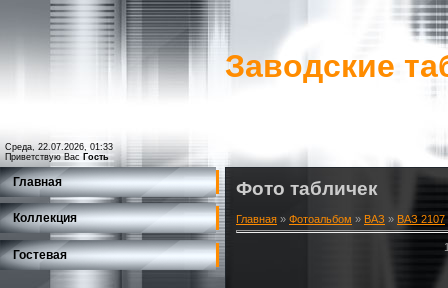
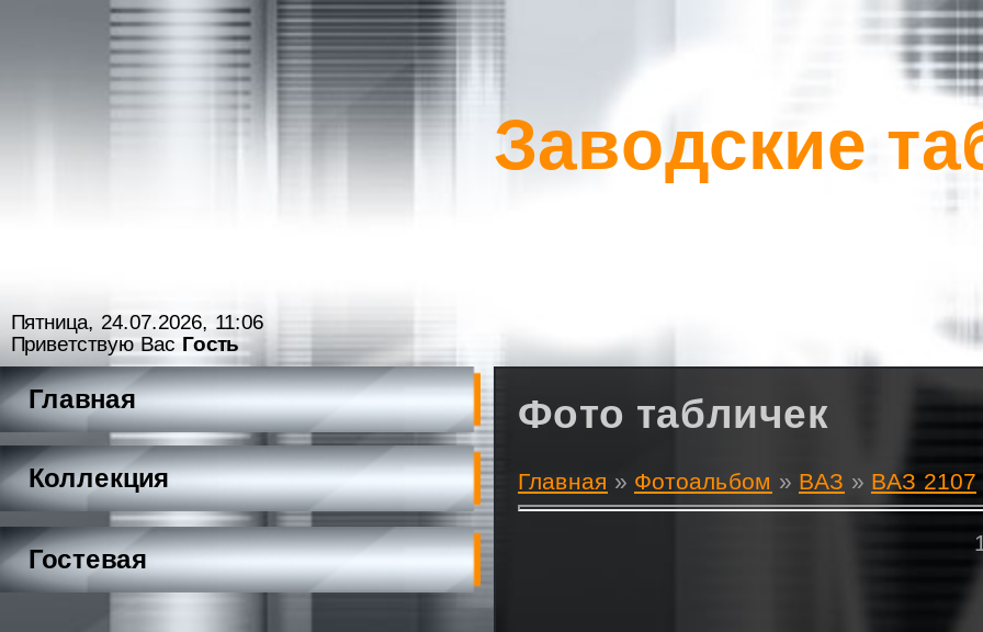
[5,142,113,152] Среда, 22.07.2026, 01:33 -> [11,312,263,334] Пятница, 24.07.2026, 11:06

